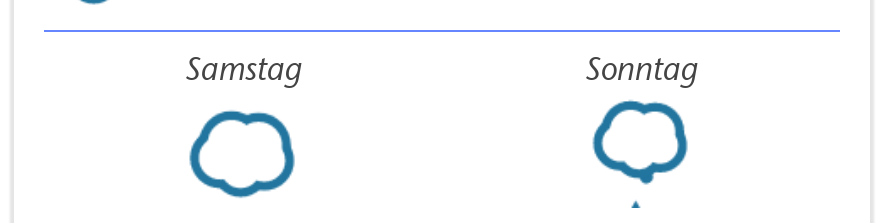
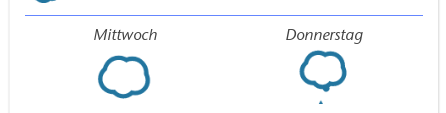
[184,57,302,89] Samstag -> [92,28,156,44] Mittwoch
[584,57,698,89] Sonntag -> [284,28,362,44] Donnerstag

